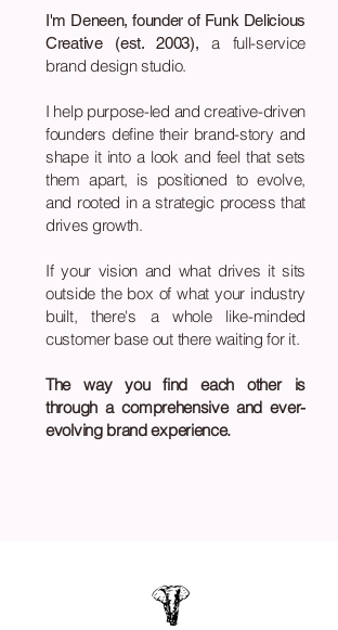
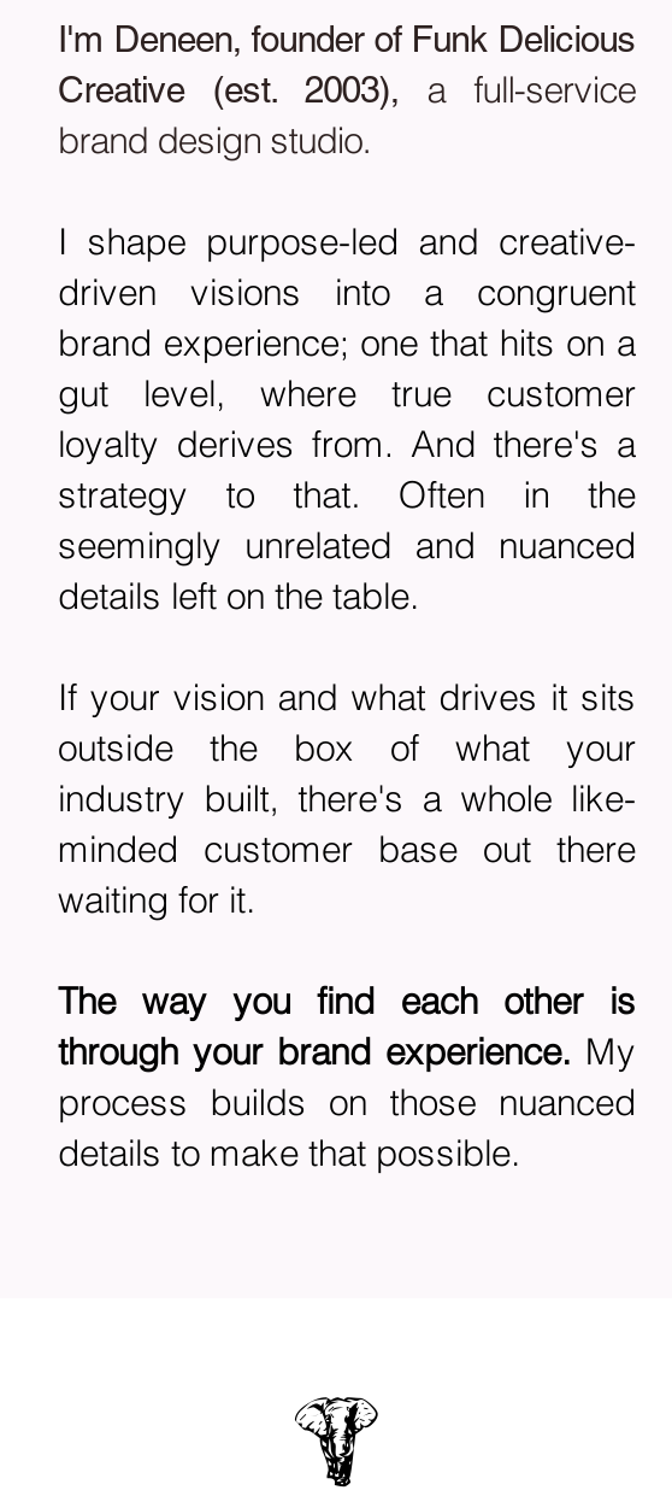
[45,101,305,235] I help purpose-led and creative-driven | founders define their brand-story and | shape it into a look and feel that sets | them apart, is positioned to evolve, | and rooted in a strategic process that | drives growth. -> [58,218,636,618] I shape purpose-led and creative- | driven visions into a congruent | brand experience; one that hits on a | gut level, where true customer | loyalty derives from. And there's a | strategy to that. Often in the | seemingly unrelated and nuanced | details left on the table.
moved [45,374,305,395] -> [58,978,636,1023]: The way you find each other is
[45,397,305,440] through a comprehensive and ever- | evolving brand experience. -> [58,1028,636,1175] through your brand experience. My | process builds on those nuanced | details to make that possible.

